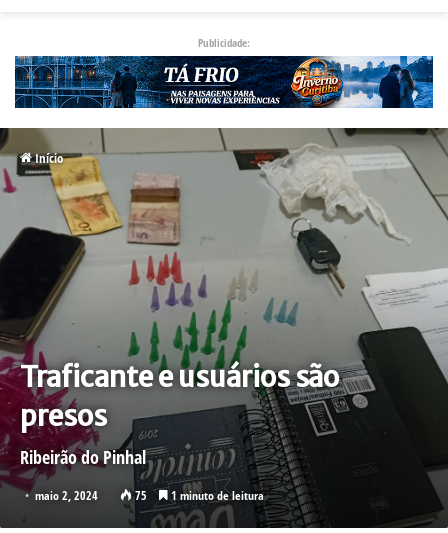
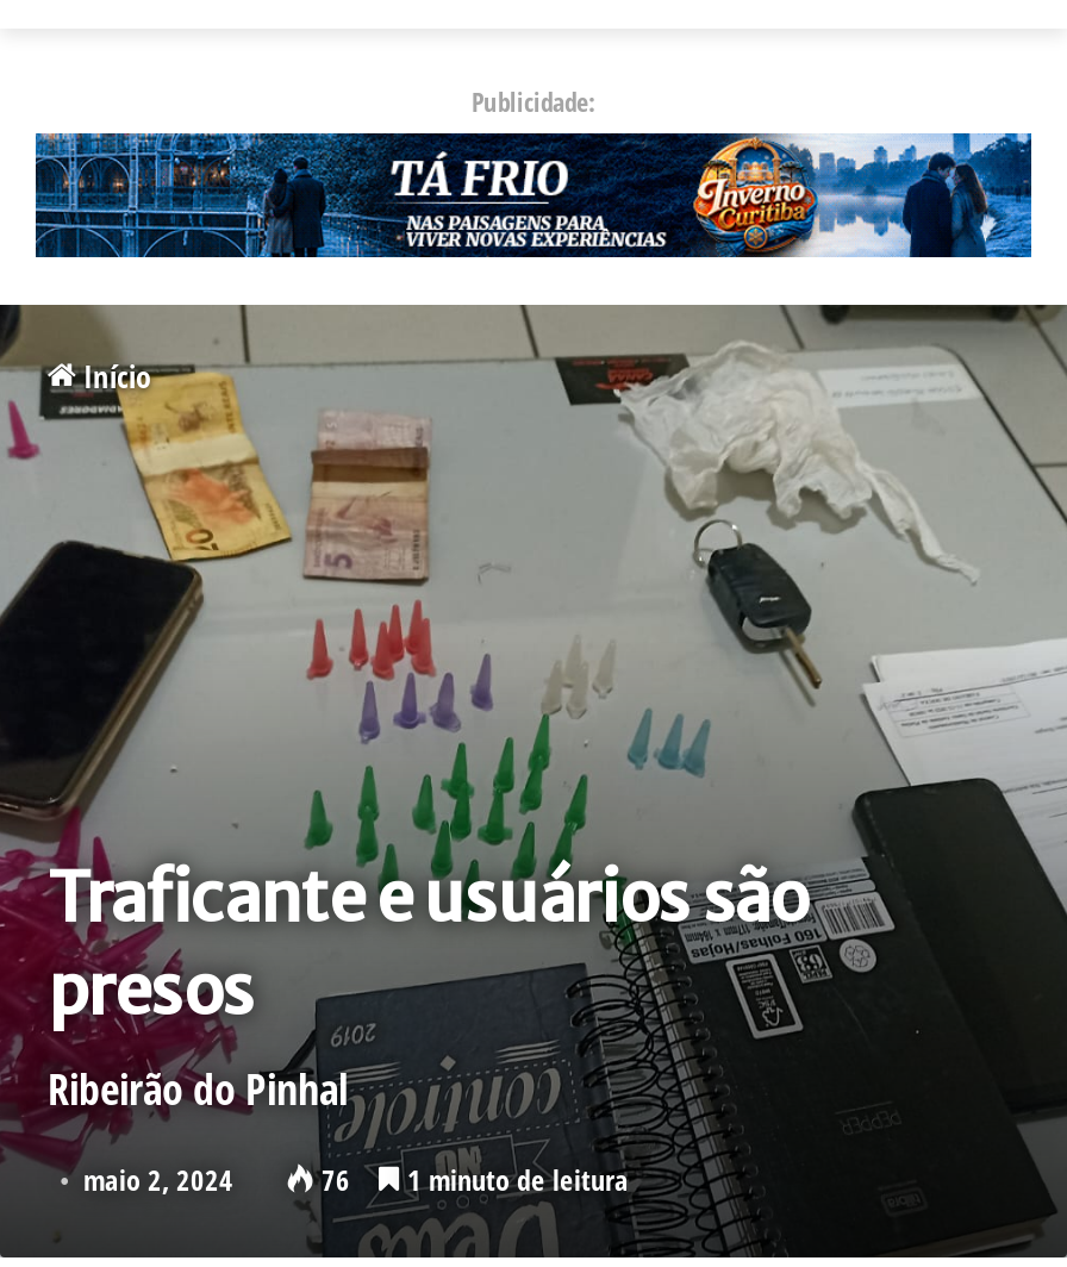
[35,487,264,504] maio 2, 2024 75 1 minuto de leitura -> [83,1159,629,1200] maio 2, 2024 76 1 minuto de leitura

